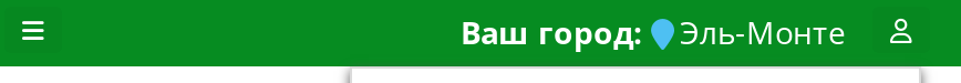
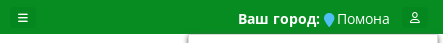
[680,10,846,52] Эль-Монте -> [337,8,390,27] Помона

